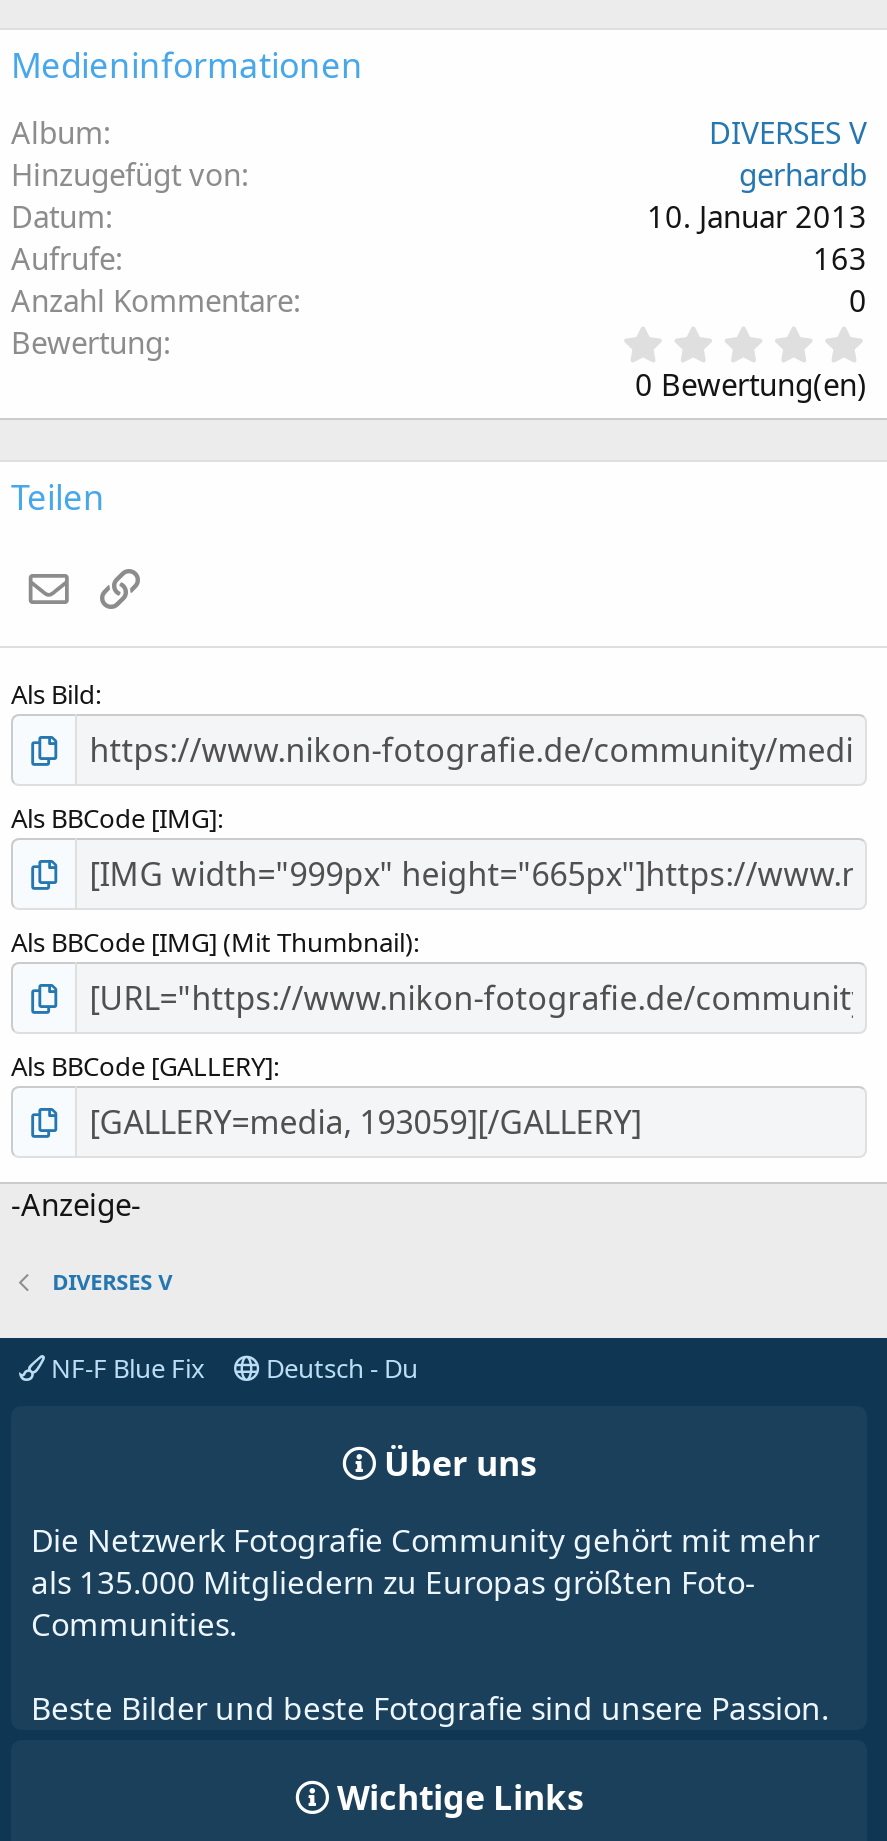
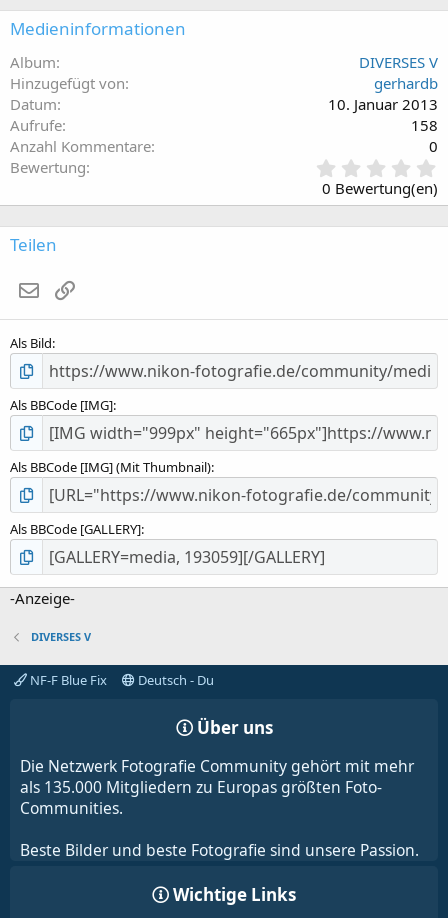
[813,237,867,277] 163 -> [411,115,438,135] 158

